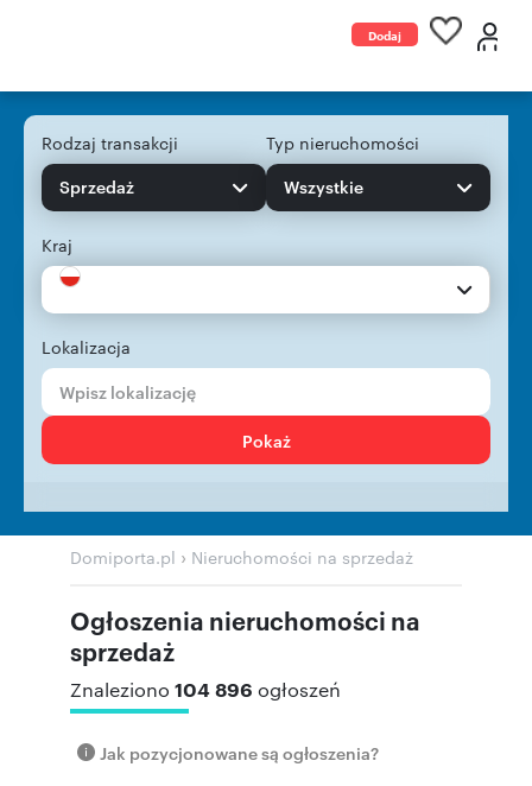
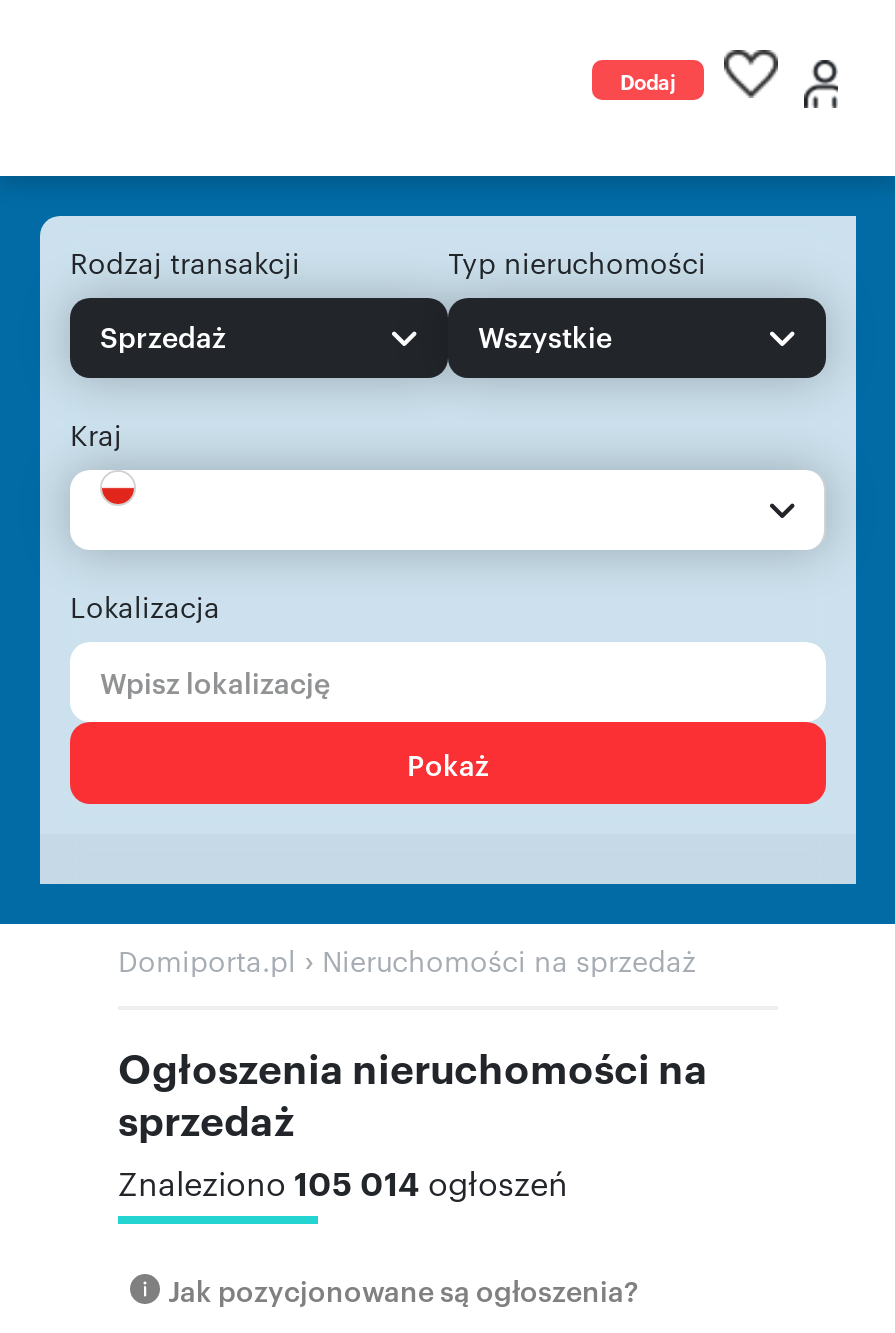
[70,676,341,702] Znaleziono 104 896 ogłoszeń -> [118,1160,568,1204] Znaleziono 105 014 ogłoszeń

